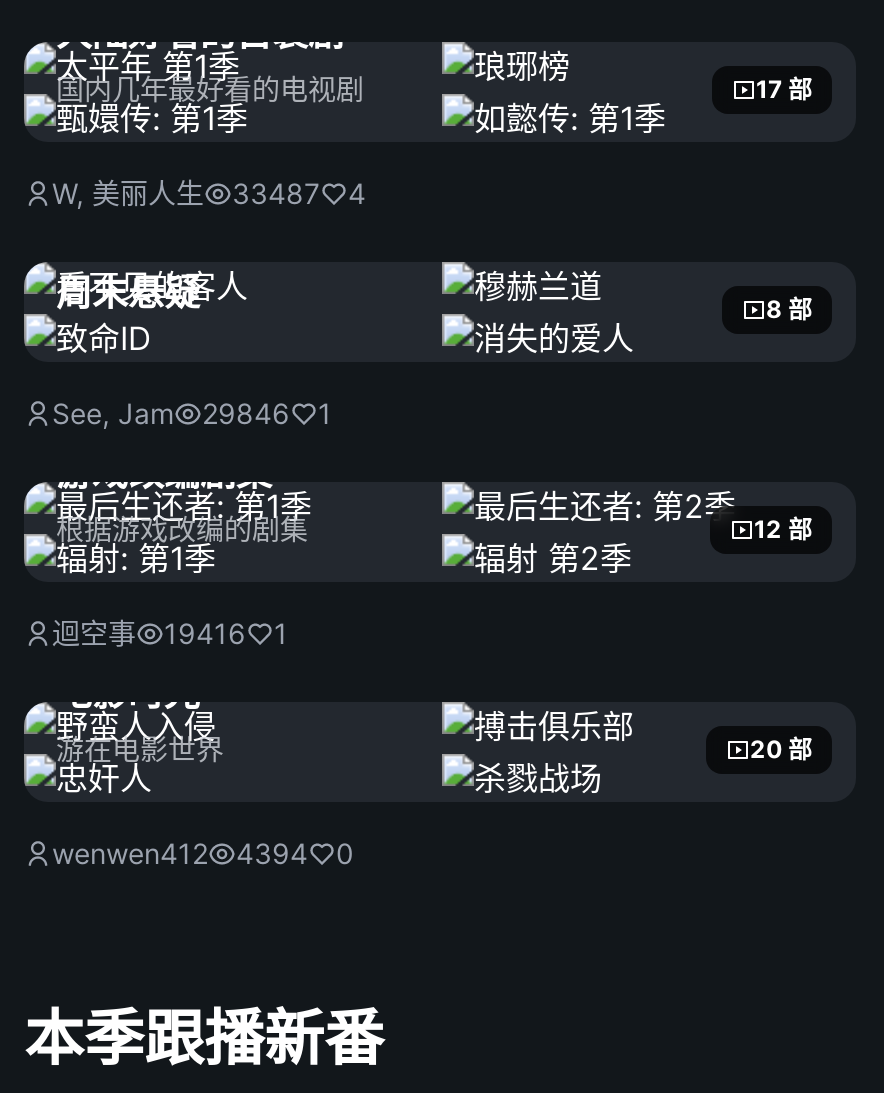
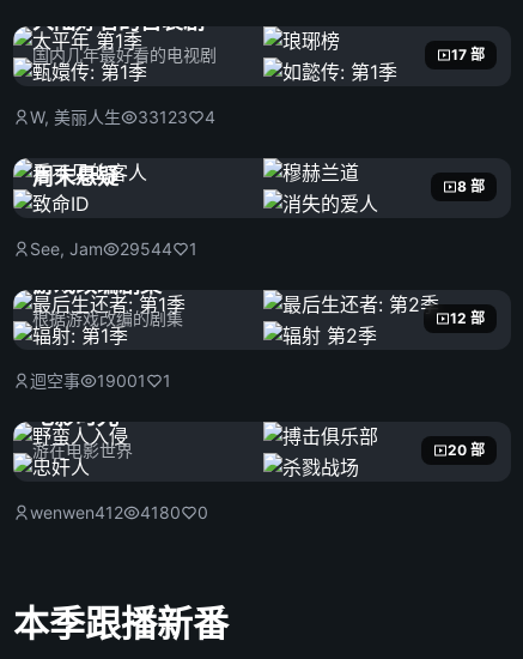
[52,176,366,210] W, 美丽人生 33487 4 -> [30,107,215,127] W, 美丽人生 33123 4
[52,396,332,430] See, Jam 29846 1 -> [30,238,197,259] See, Jam 29544 1
[52,616,288,650] 迴空事 19416 1 -> [30,370,171,391] 迴空事 19001 1
[52,836,354,870] wenwen412 4394 0 -> [30,502,208,522] wenwen412 4180 0

